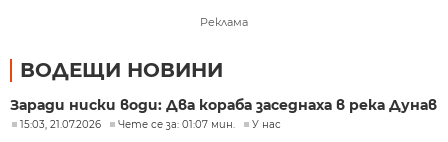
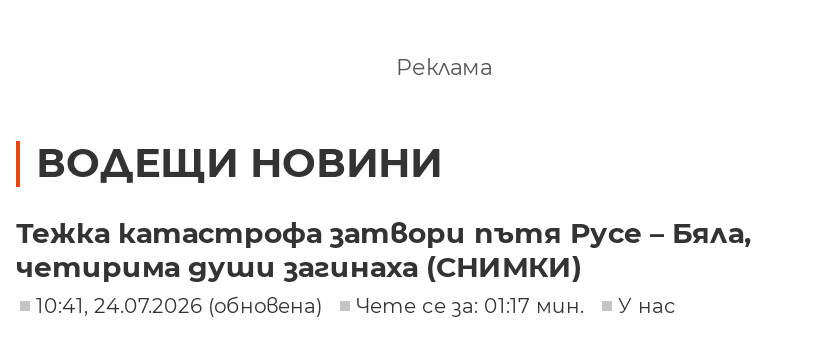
[10,96,437,131] Заради ниски води: Два кораба заседнаха в река Дунав | 15:03, 21.07.2026 | Чете се за: 01:07 мин. -> [16,216,752,320] Тежка катастрофа затвори пътя Русе – Бяла, | четирима души загинаха (СНИМКИ) | 10:41, 24.07.2026 (обновена) | Чете се за: 01:17 мин.

